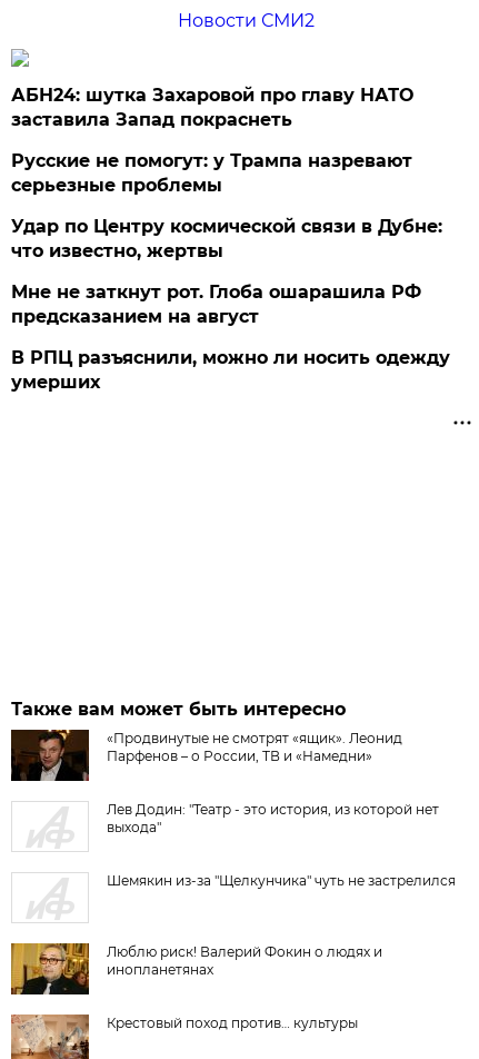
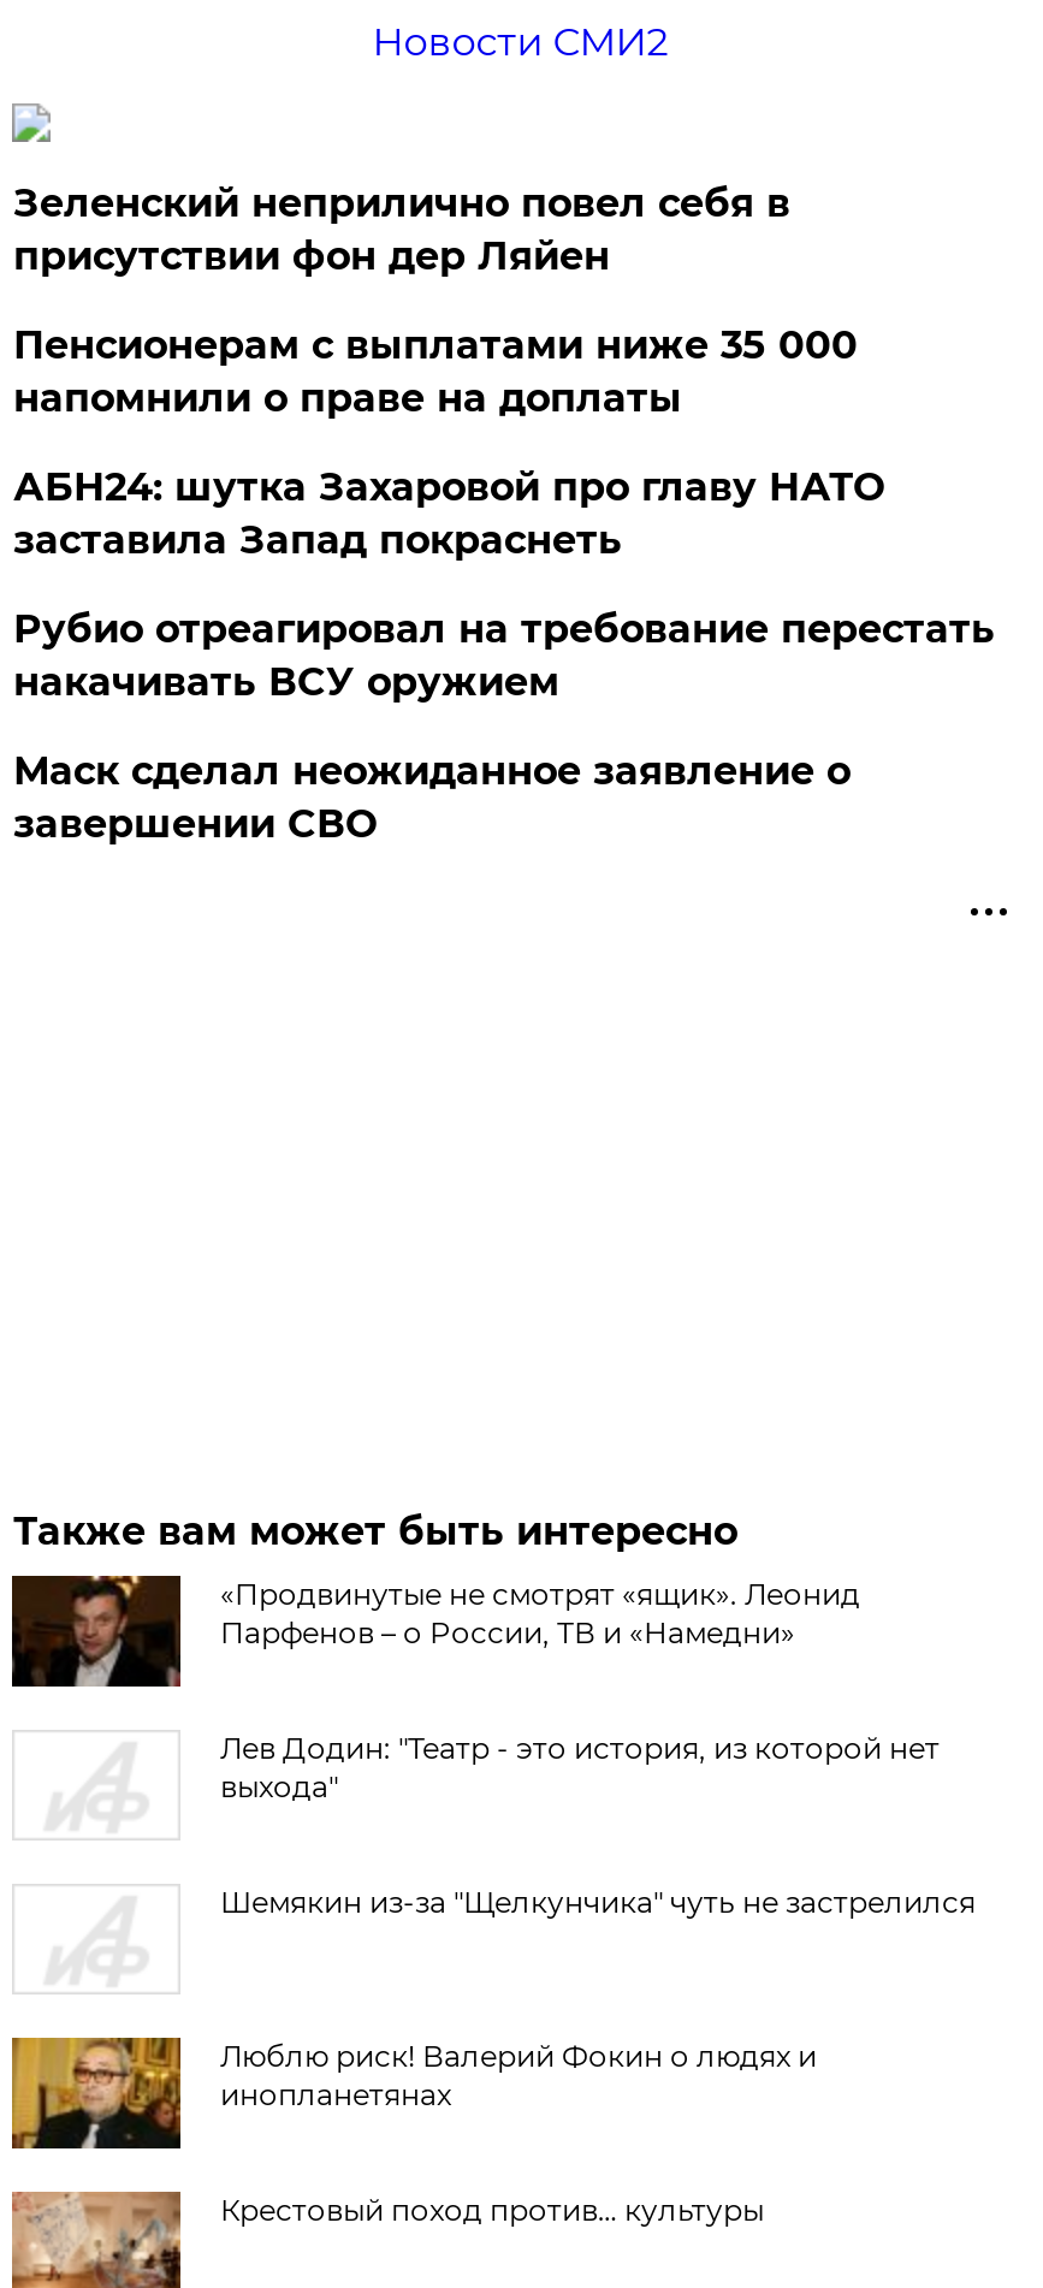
none -> [13,180,857,421] Зеленский неприлично повел cебя в | присутствии фон дер Ляйен | Пенсионерам с выплатами ниже 35 000 | напомнили о праве на доплаты
moved [12,85,414,130] -> [13,464,884,563]: АБН24: шутка Захаровой про главу НАТО | заставила Запад покраснеть
[12,150,451,393] Русские не помогут: у Трампа назревают | серьезные проблемы | Удар по Центру космической связи в Дубне: | что известно, жертвы | Мне не заткнут рот. Глоба ошарашила РФ | предсказанием на август | В РПЦ разъяснили, можно ли носить одежду | умерших -> [13,606,995,847] Рубио отреагировал на требование перестать | накачивать ВСУ оружием | Маск сделал неожиданное заявление о | завершении СВО

